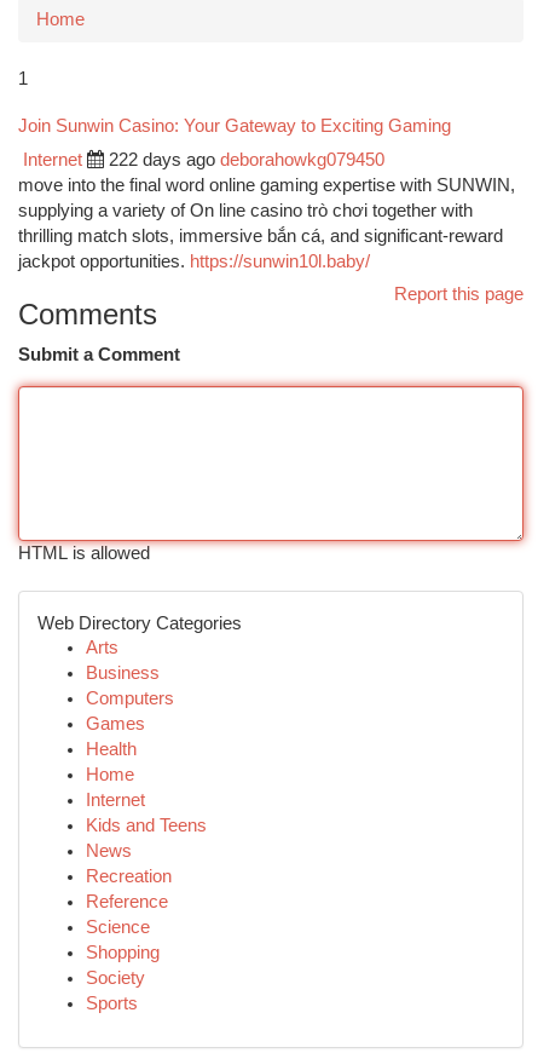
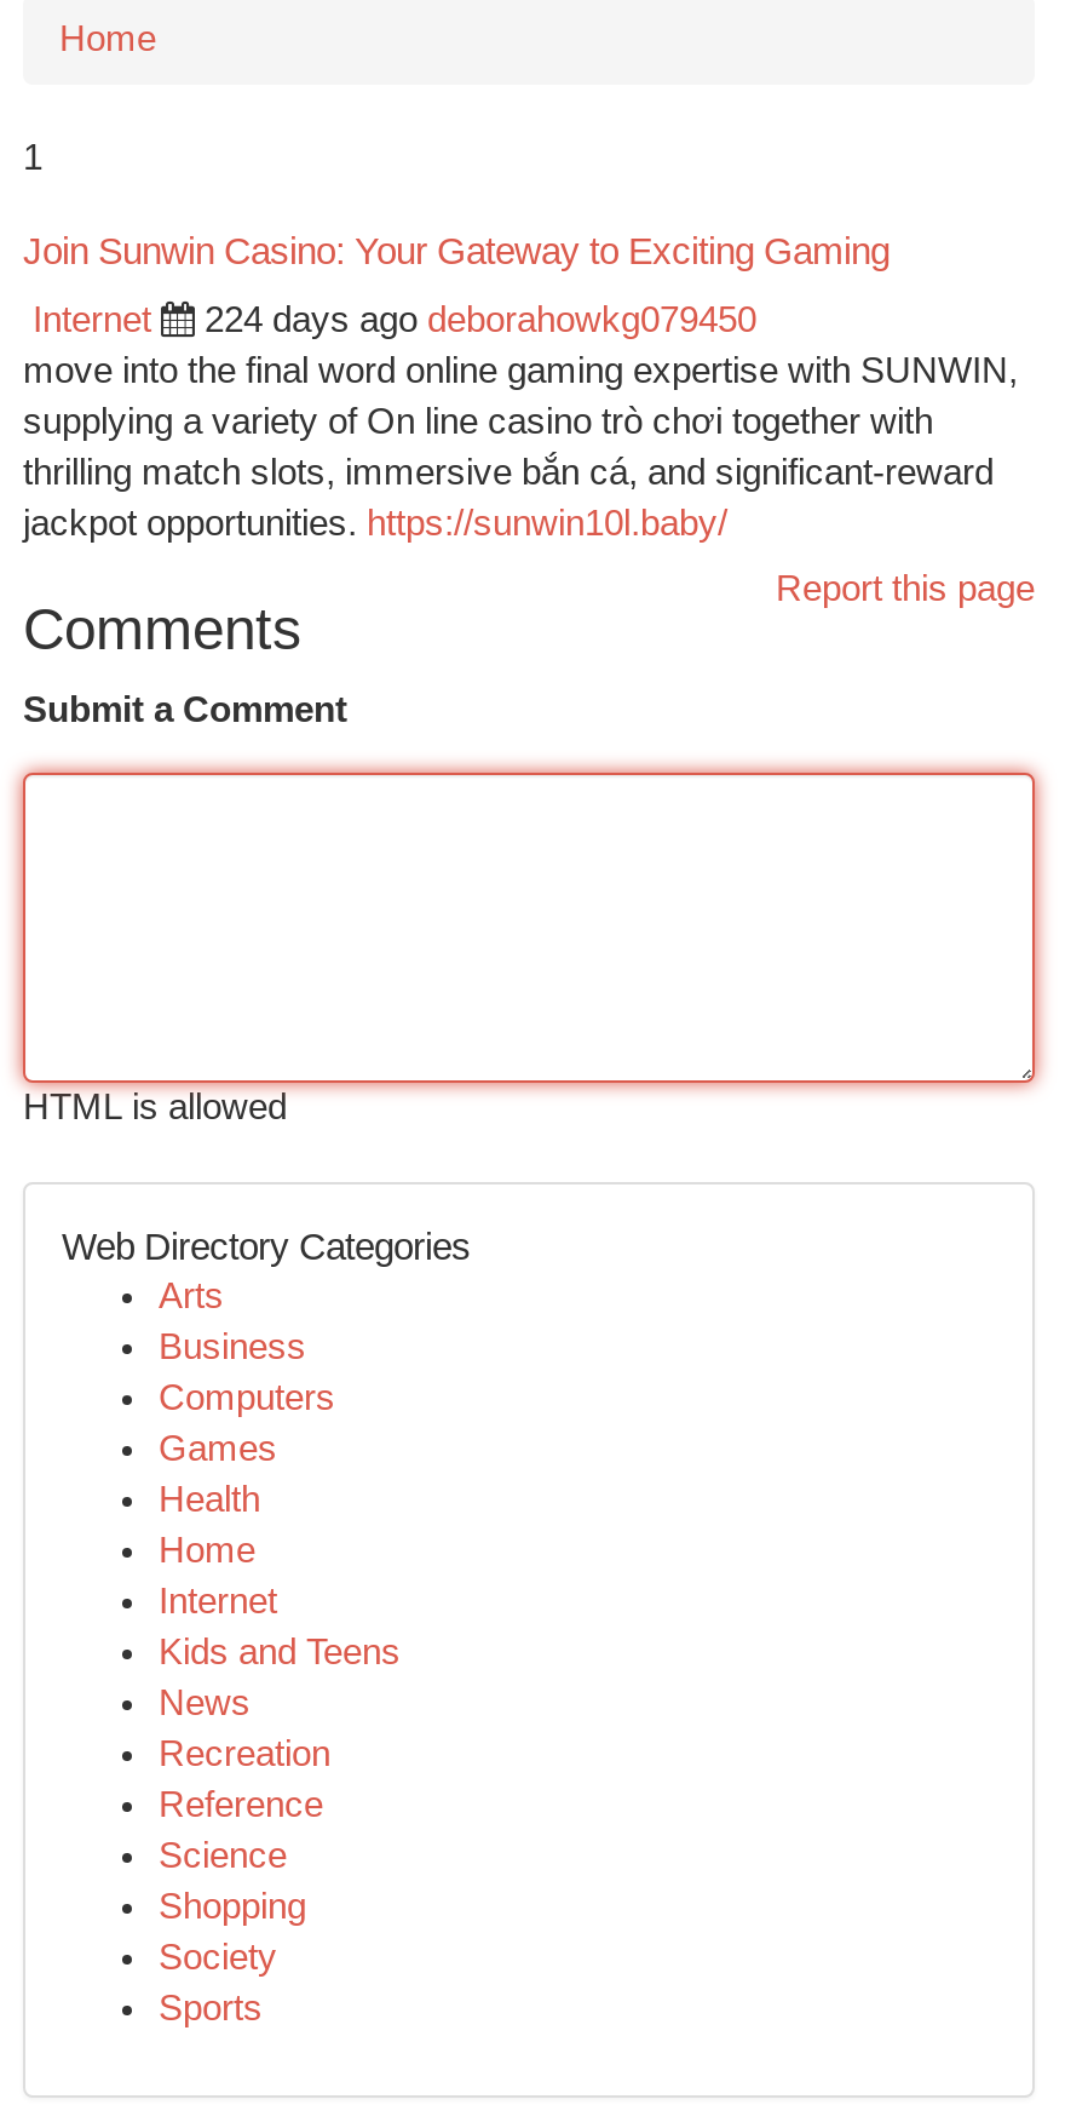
[109,150,384,169] 222 days ago deborahowkg079450 -> [205,300,756,339] 224 days ago deborahowkg079450

